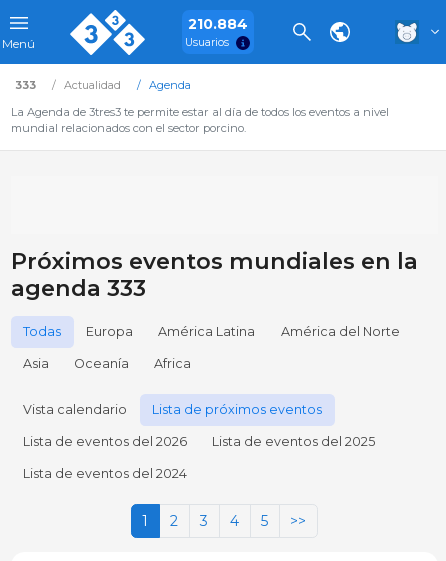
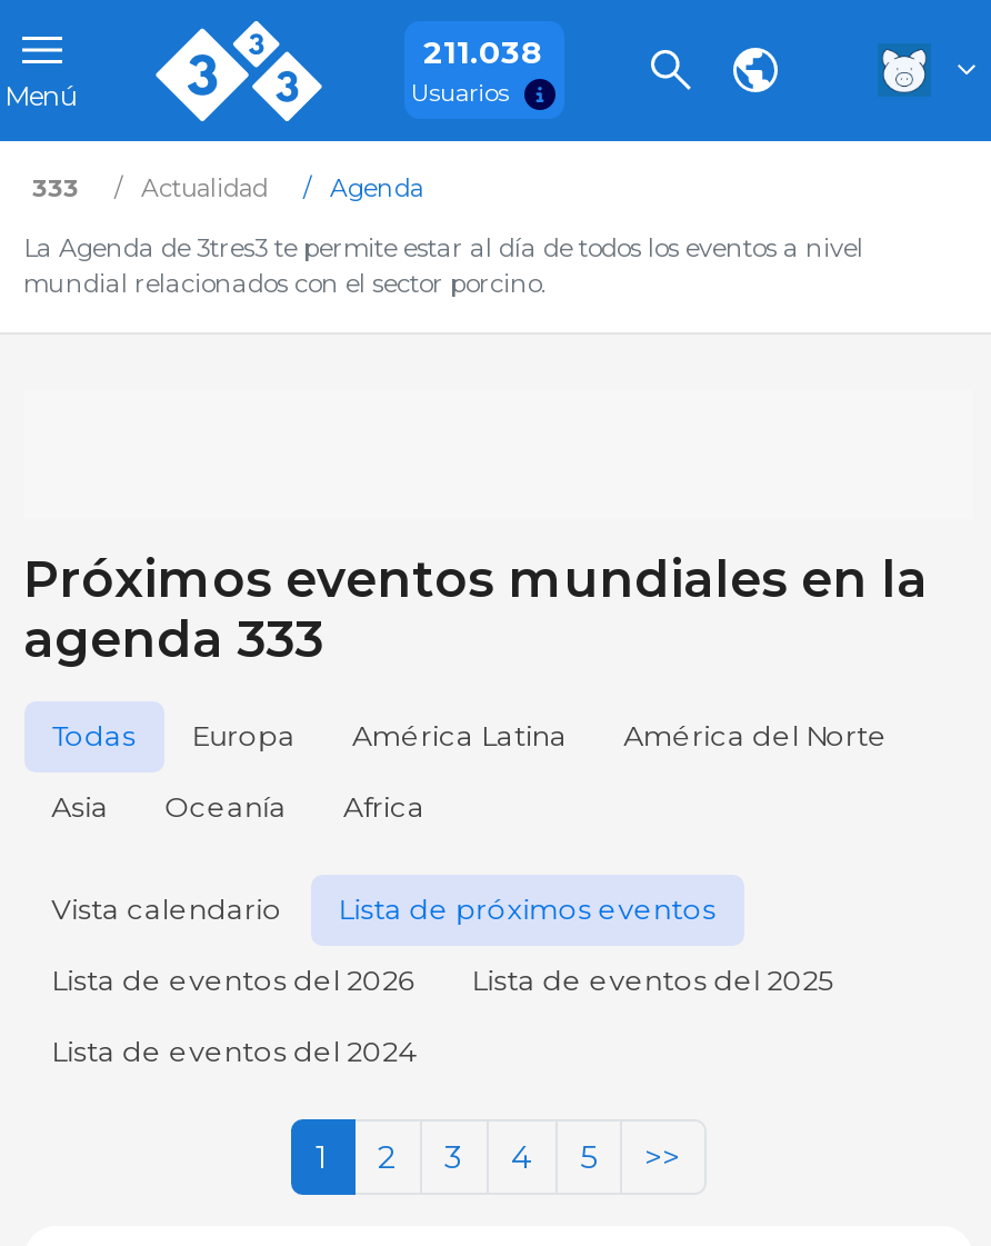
[187,14,247,32] 210.884 -> [423,31,543,71] 211.038

